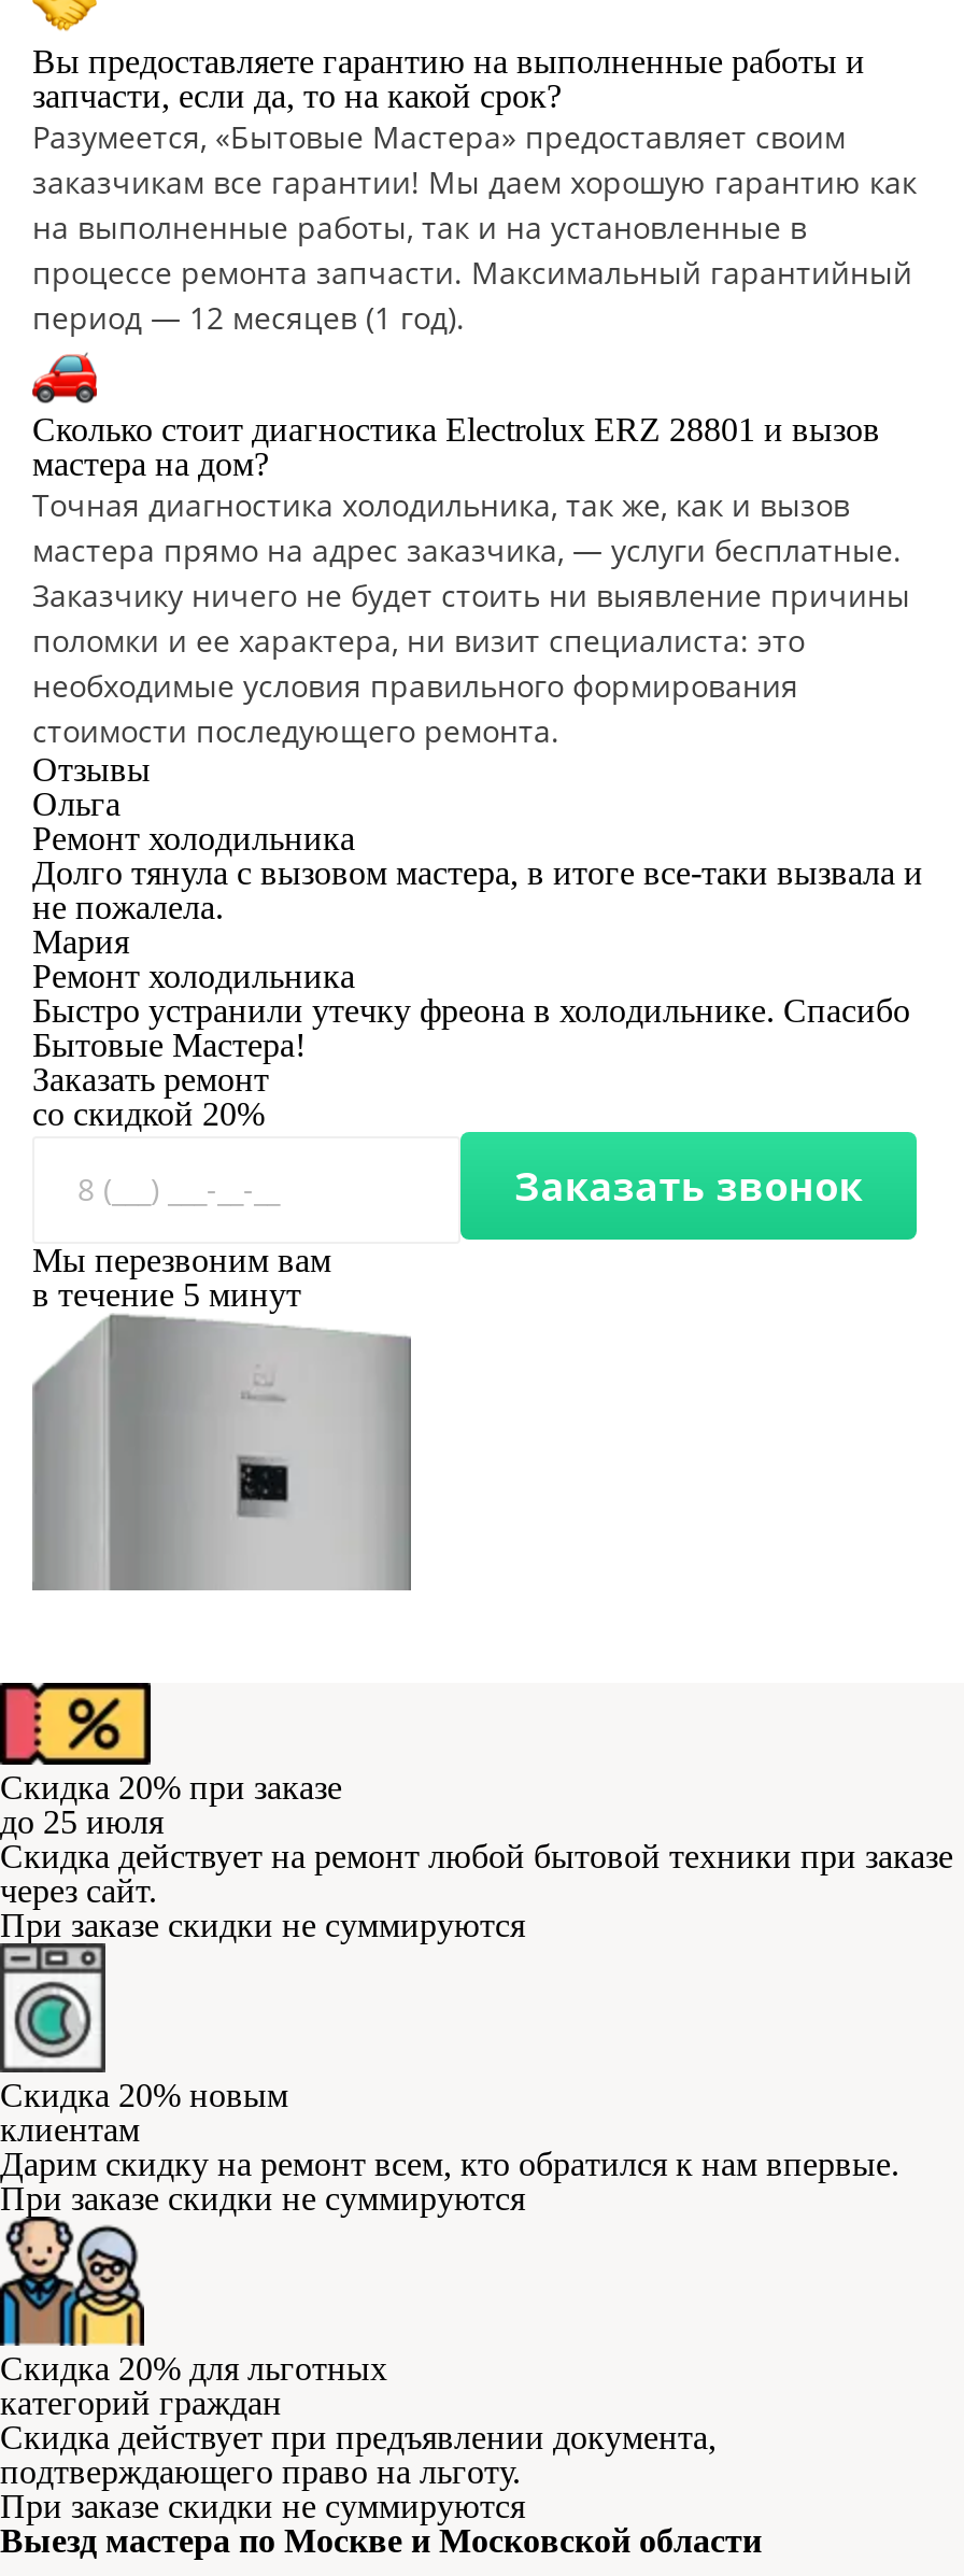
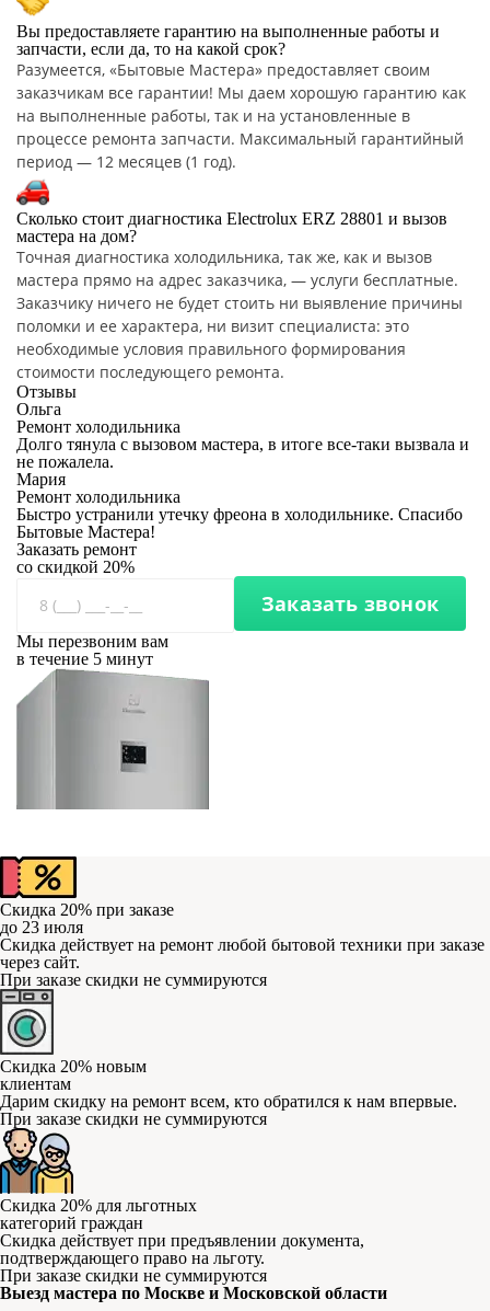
[0,1802,164,1839] до 25 июля -> [0,917,83,936] до 23 июля

